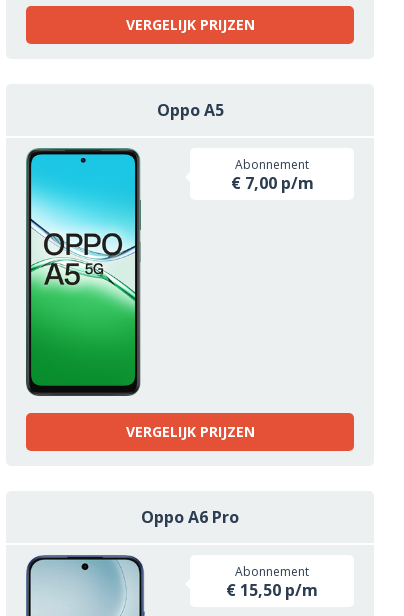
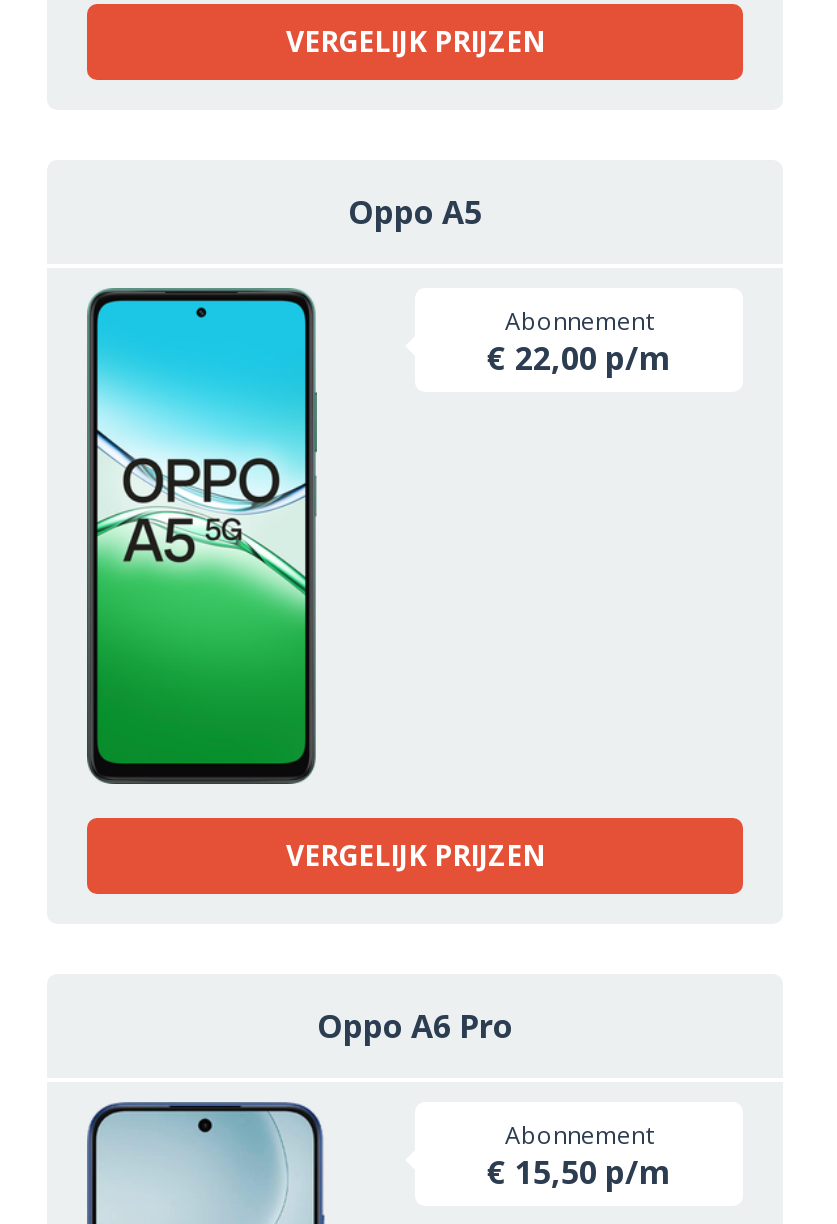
[230,172,313,194] € 7,00 p/m -> [487,336,671,380] € 22,00 p/m

